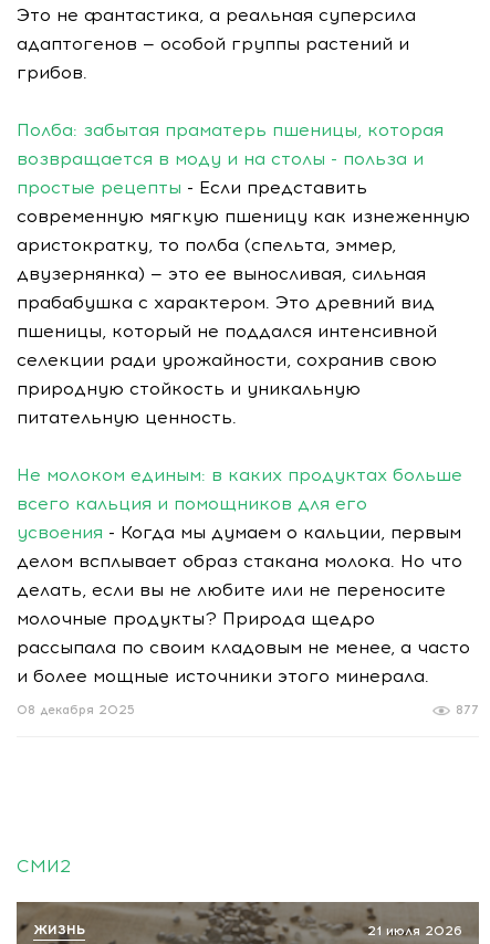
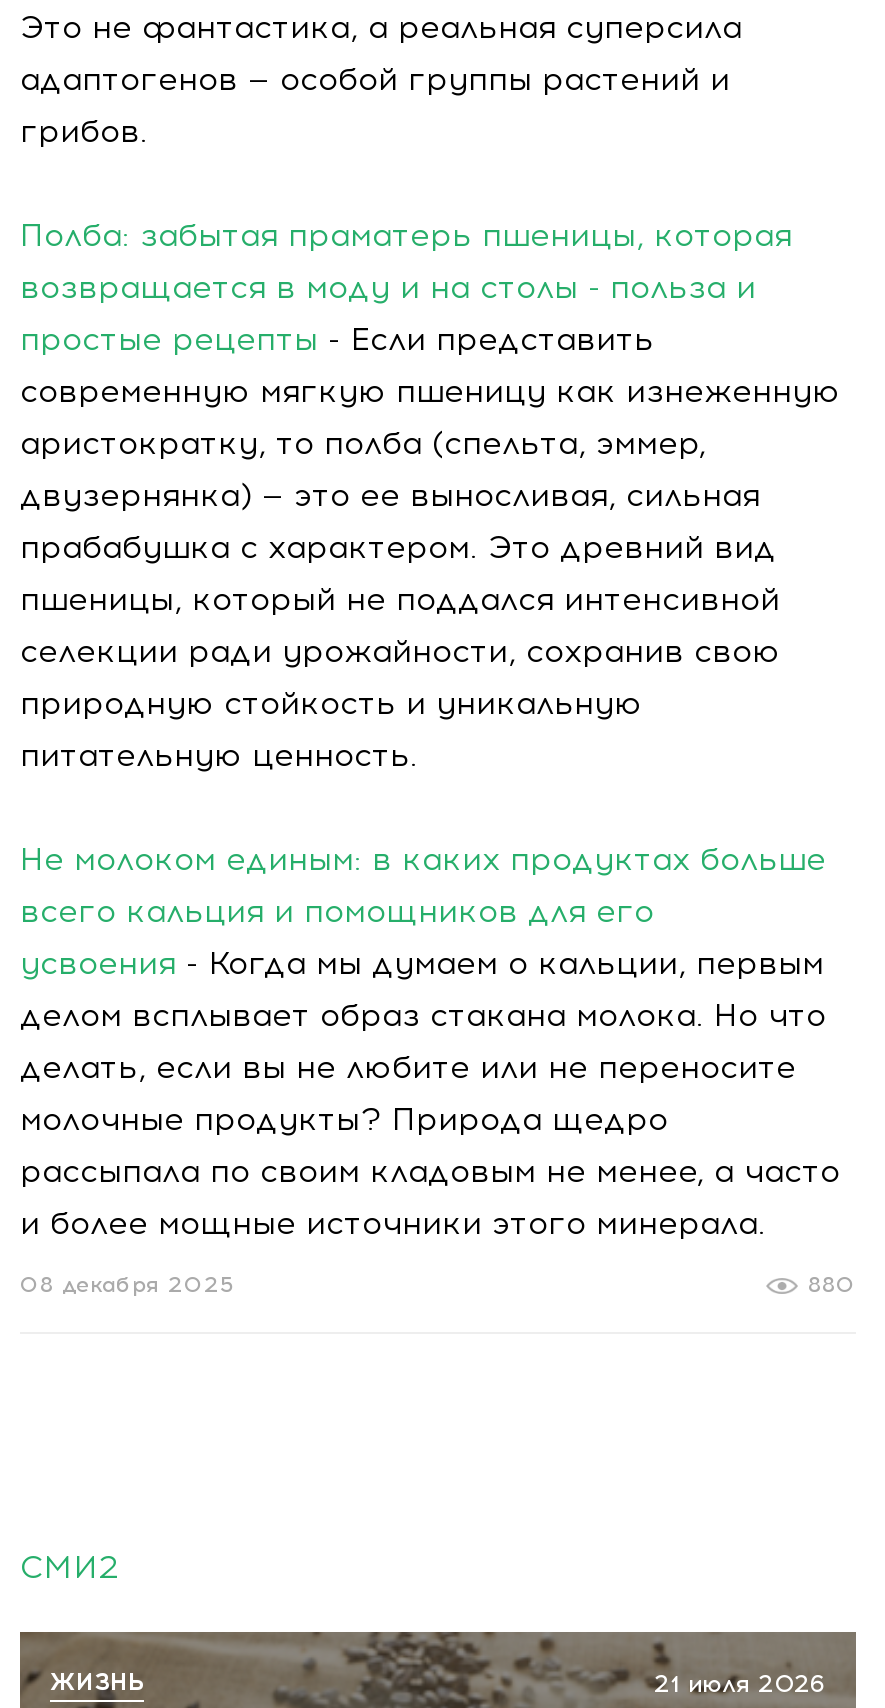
[456,703,479,717] 877 -> [808,1272,856,1298] 880

